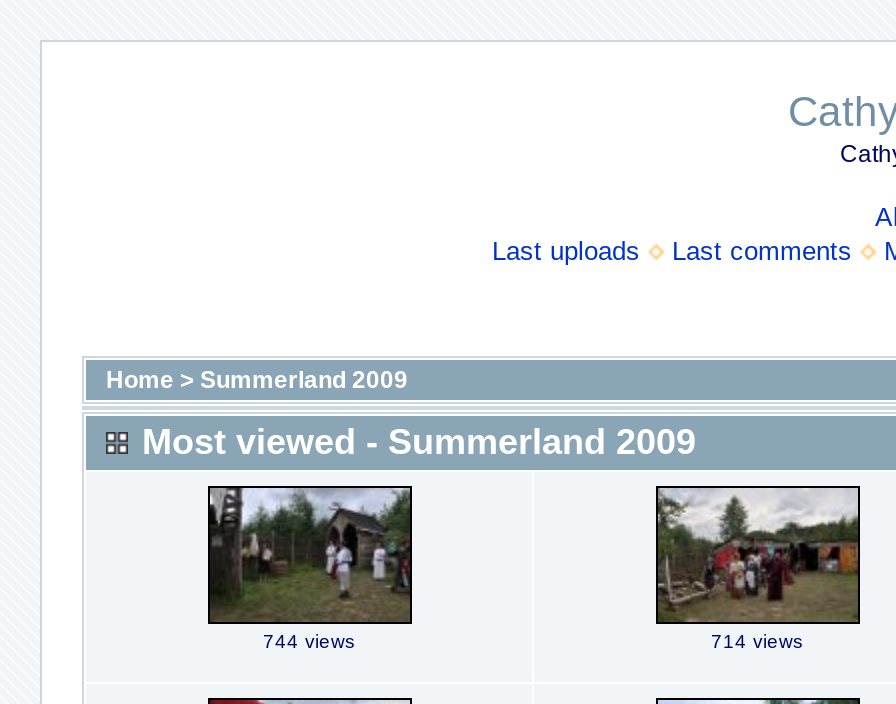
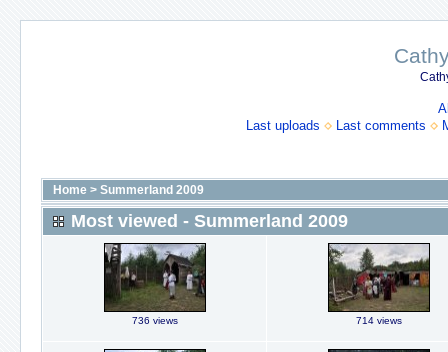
[263,630,355,652] 744 views -> [131,315,177,326] 736 views

